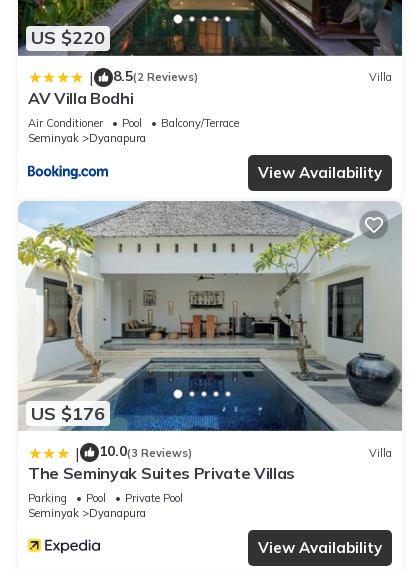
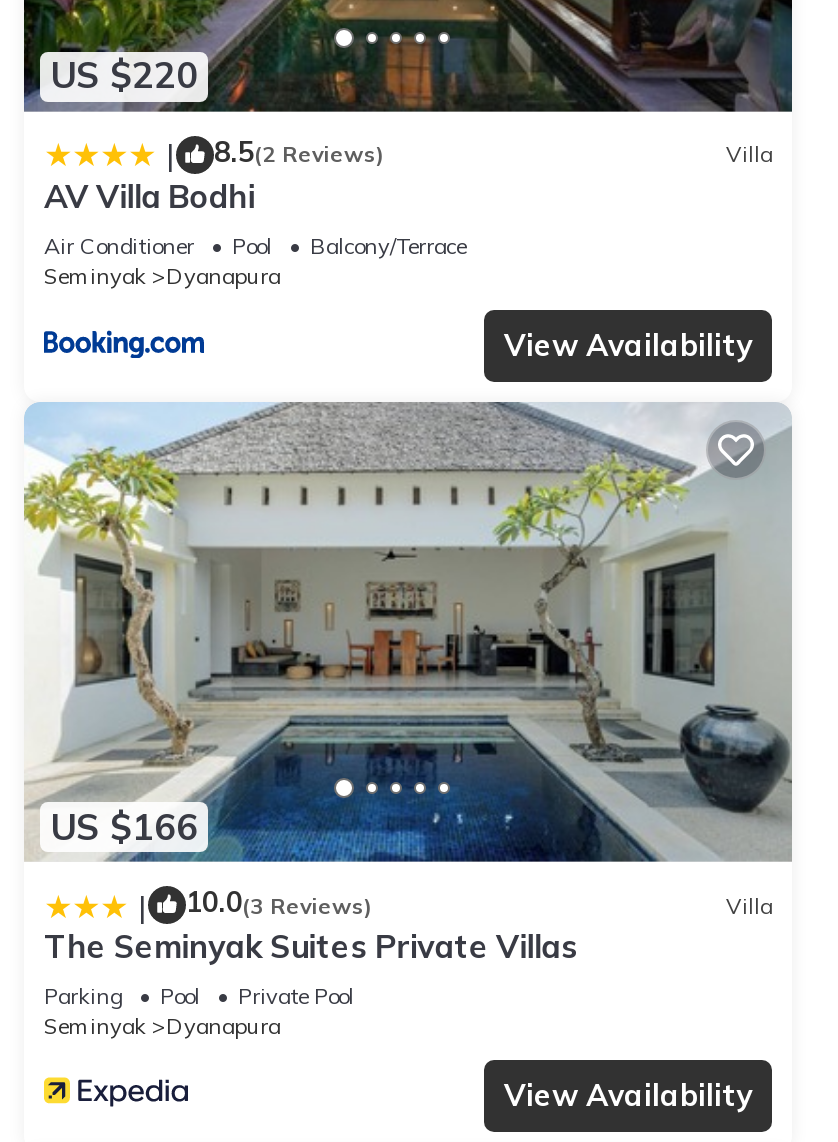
[31,402,105,425] US $176 -> [50,803,198,849] US $166

